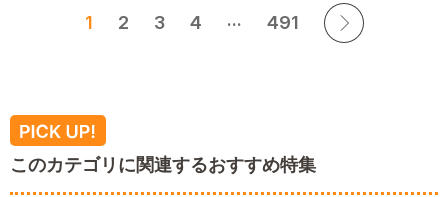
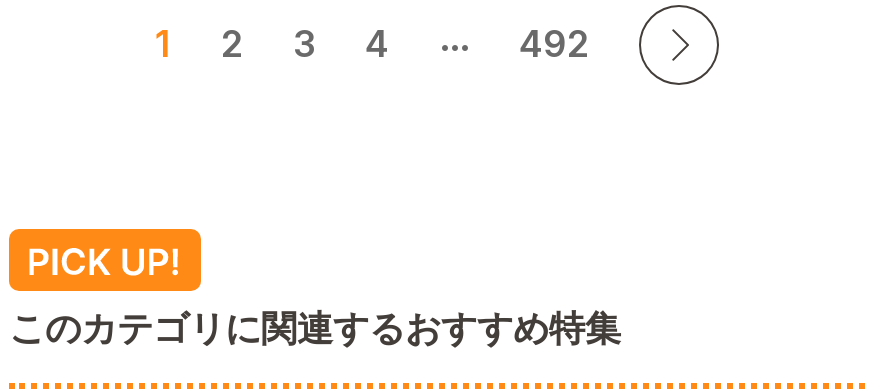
[266,12,298,33] 491 -> [519,24,589,66] 492

